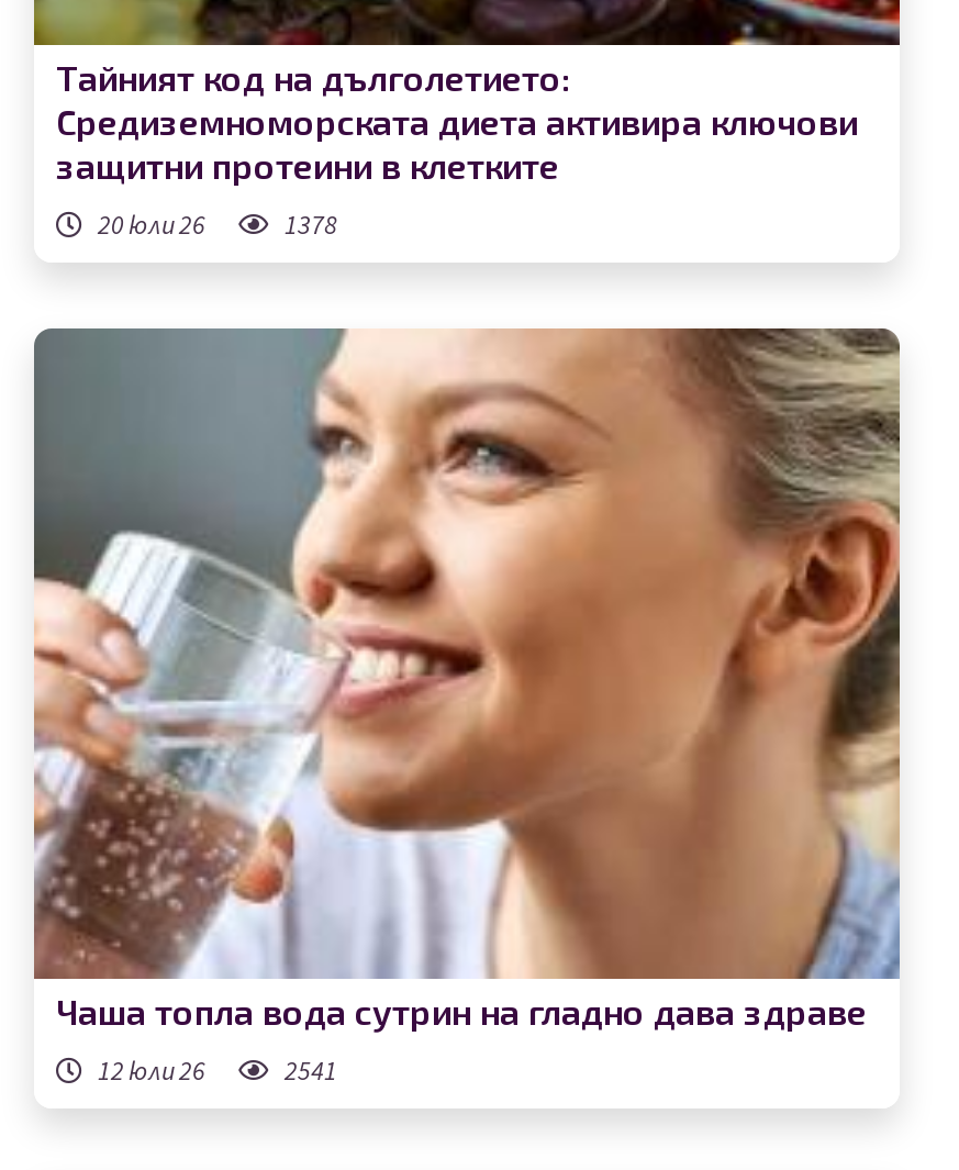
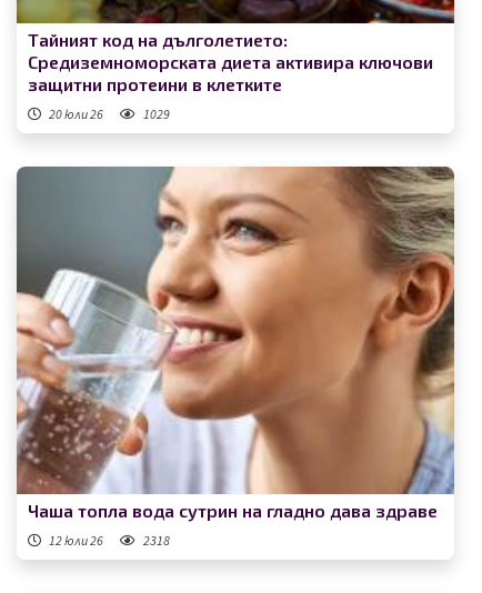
[93,208,337,245] 20 юли 26 1378 -> [47,105,170,124] 20 юли 26 1029
[93,1053,337,1090] 12 юли 26 2541 -> [47,532,170,551] 12 юли 26 2318

